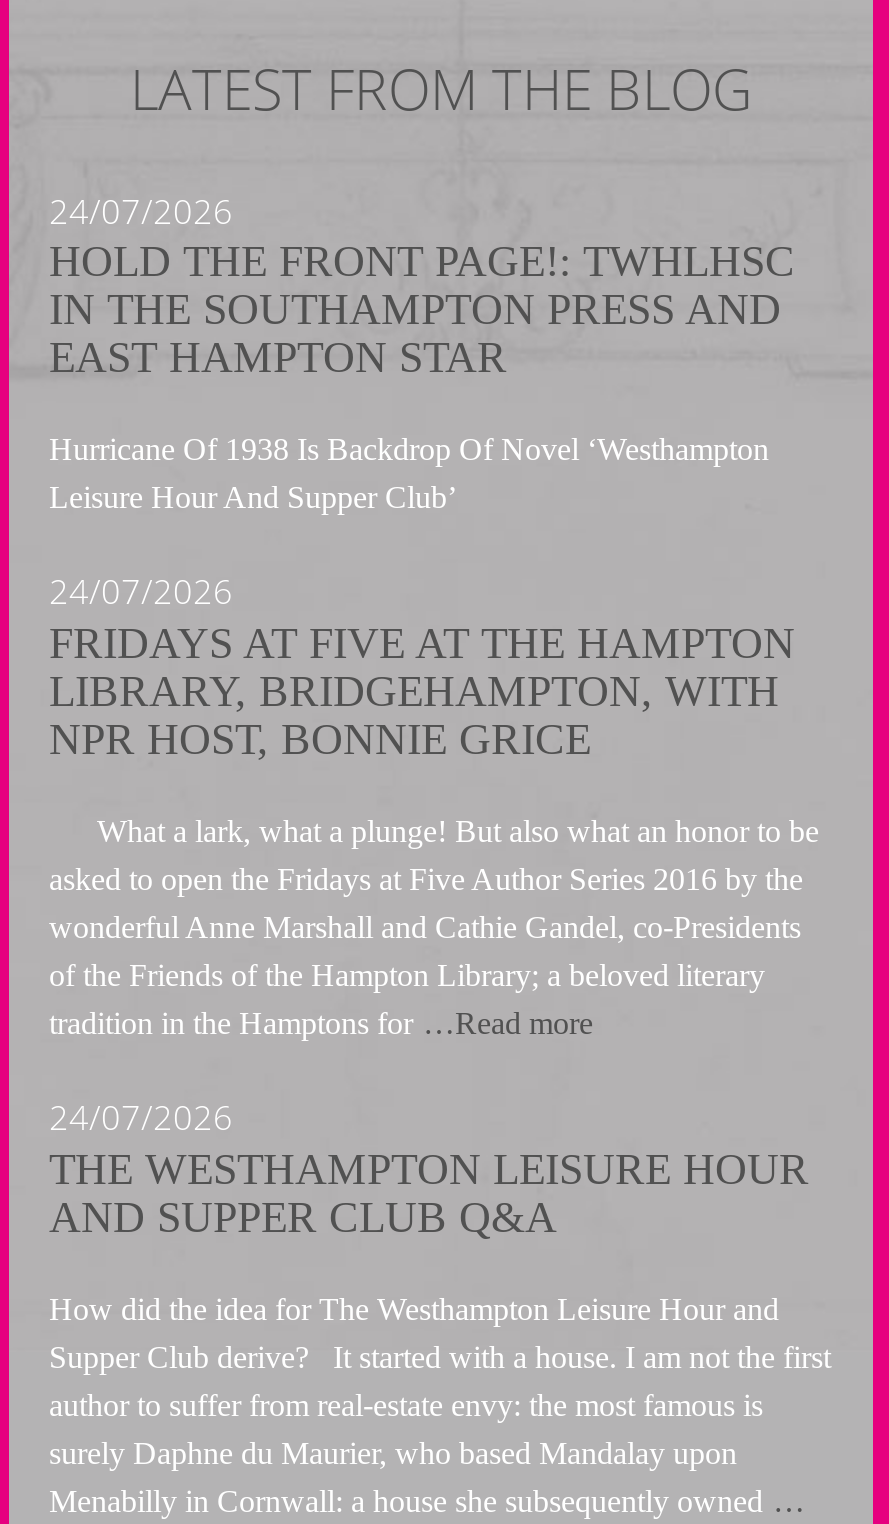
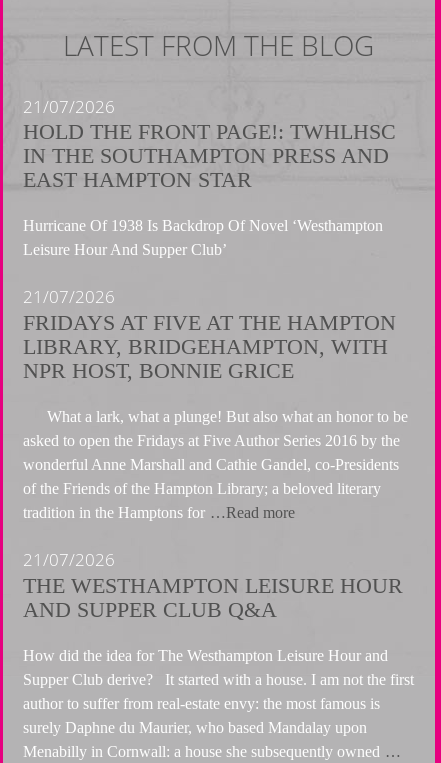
[49,188,233,234] 24/07/2026 -> [23,95,115,118] 21/07/2026
[49,569,233,615] 24/07/2026 -> [23,285,115,308] 21/07/2026
[49,1094,233,1140] 24/07/2026 -> [23,548,115,571] 21/07/2026

